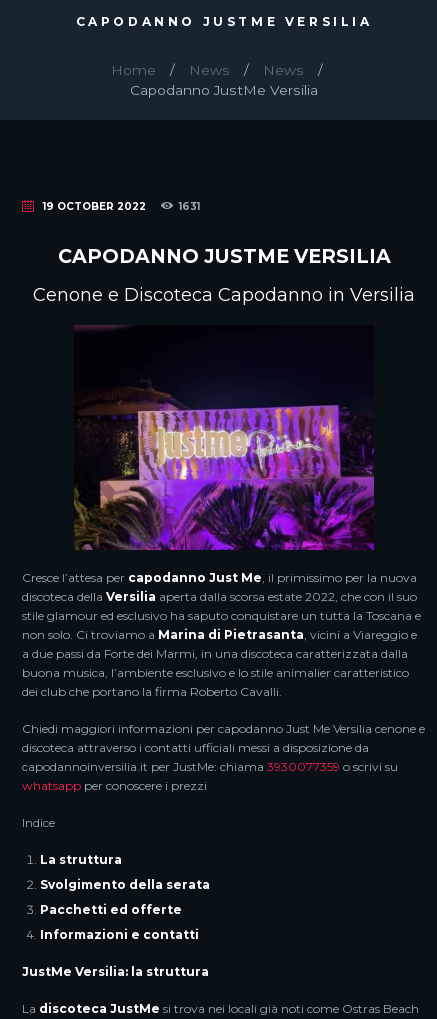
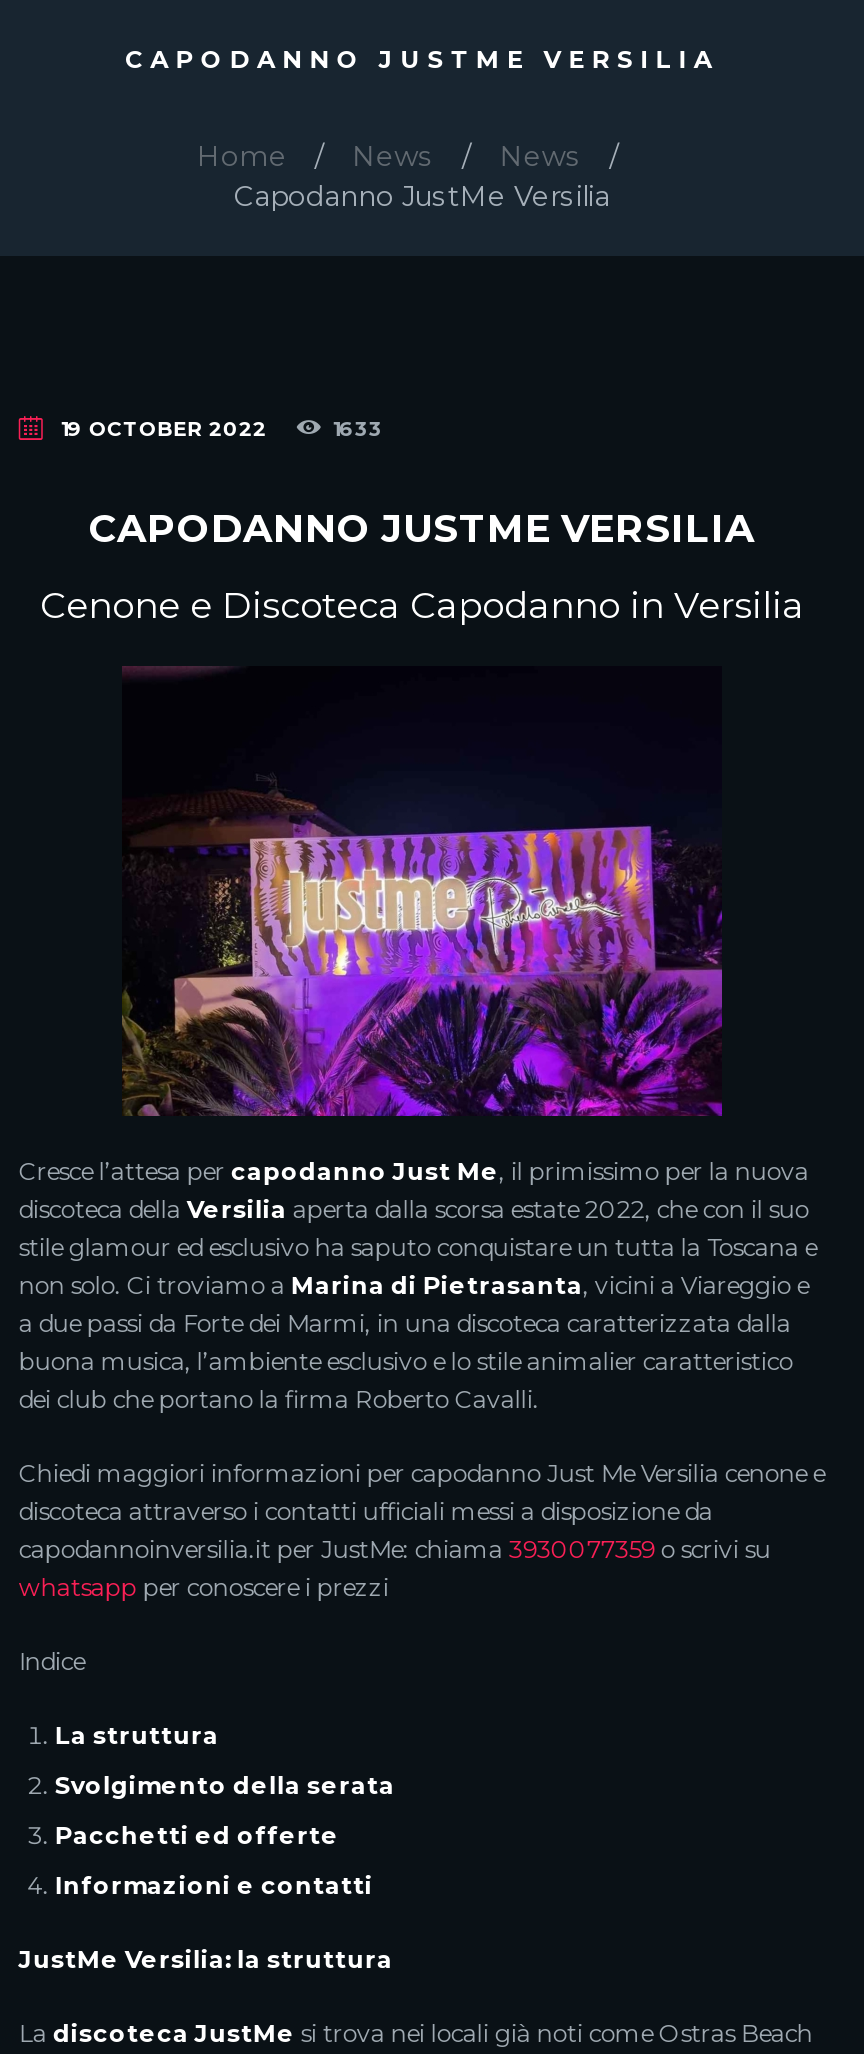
[179,200,200,213] 1631 -> [333,416,383,442] 1633

